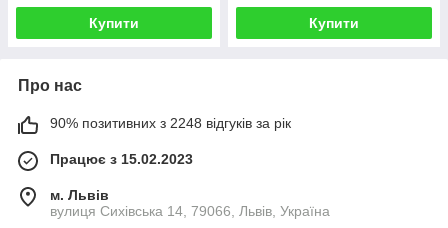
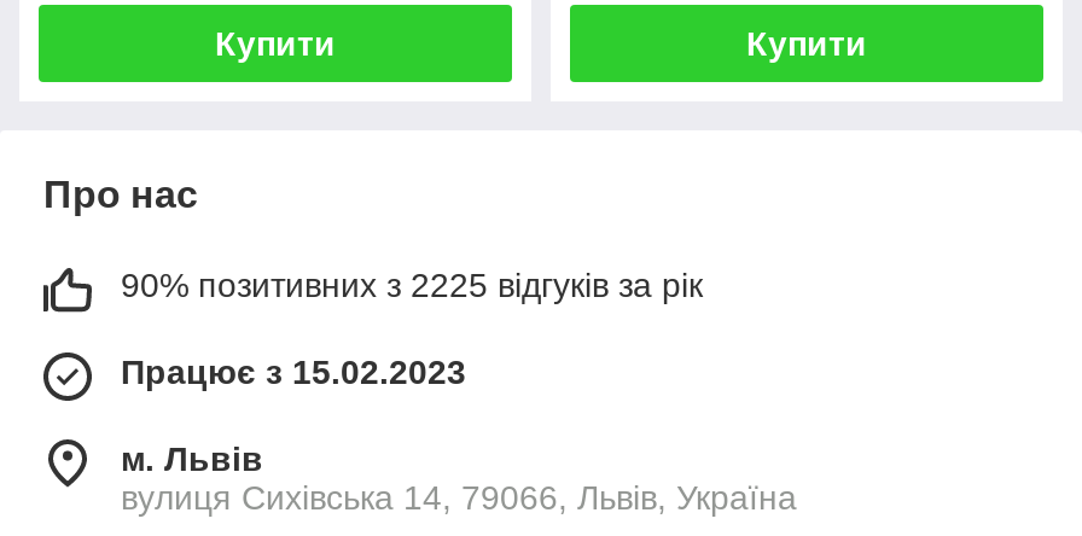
[50,115,291,131] 90% позитивних з 2248 відгуків за рік -> [121,267,703,305] 90% позитивних з 2225 відгуків за рік

